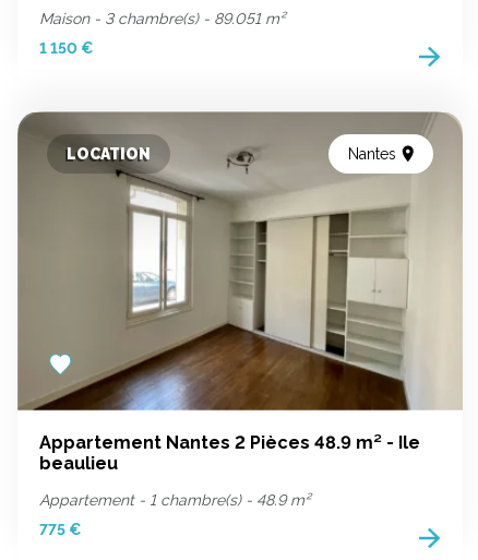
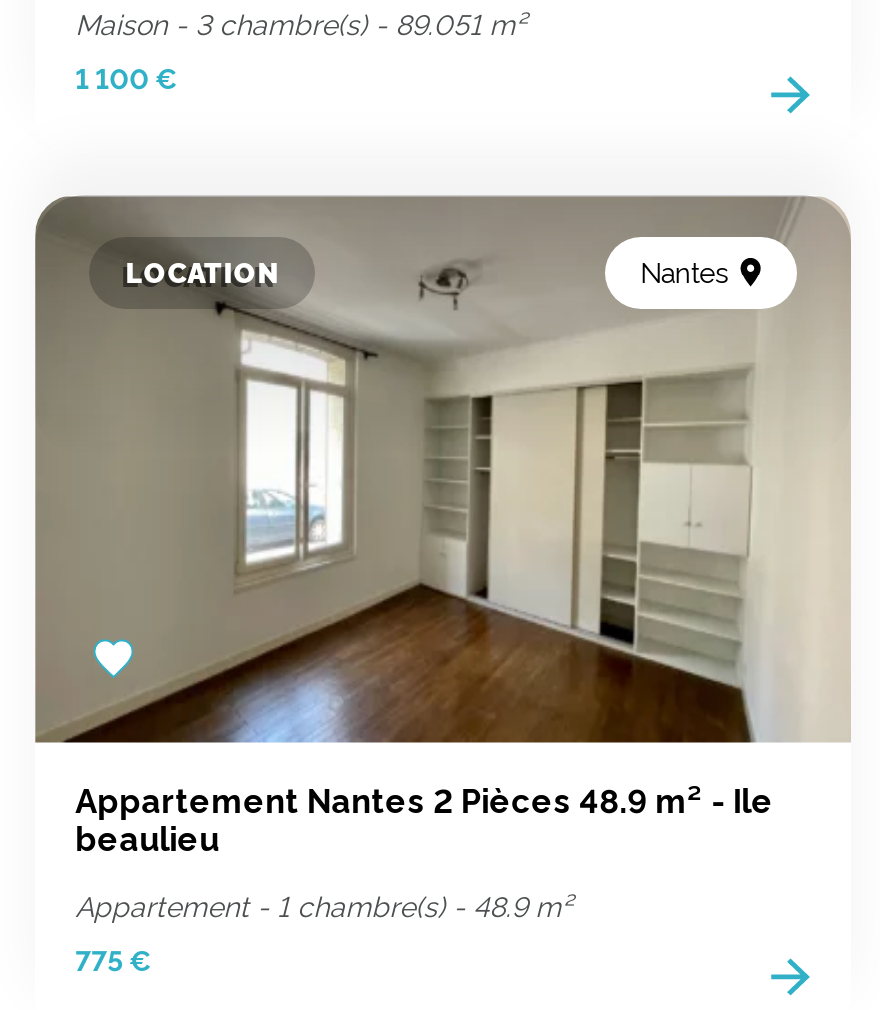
[39,40,94,57] 1 150 € -> [75,63,179,95] 1 100 €

